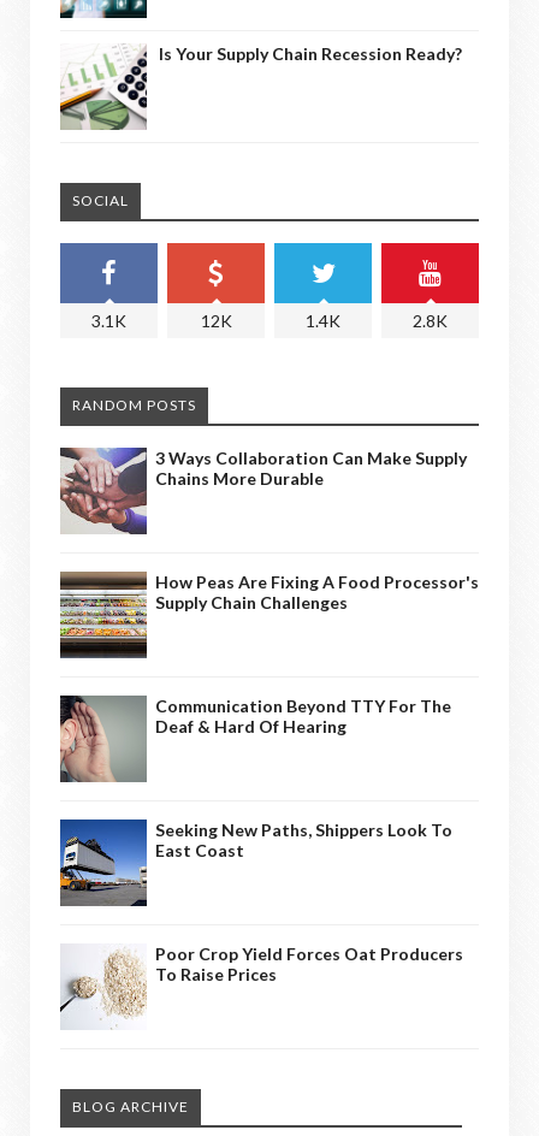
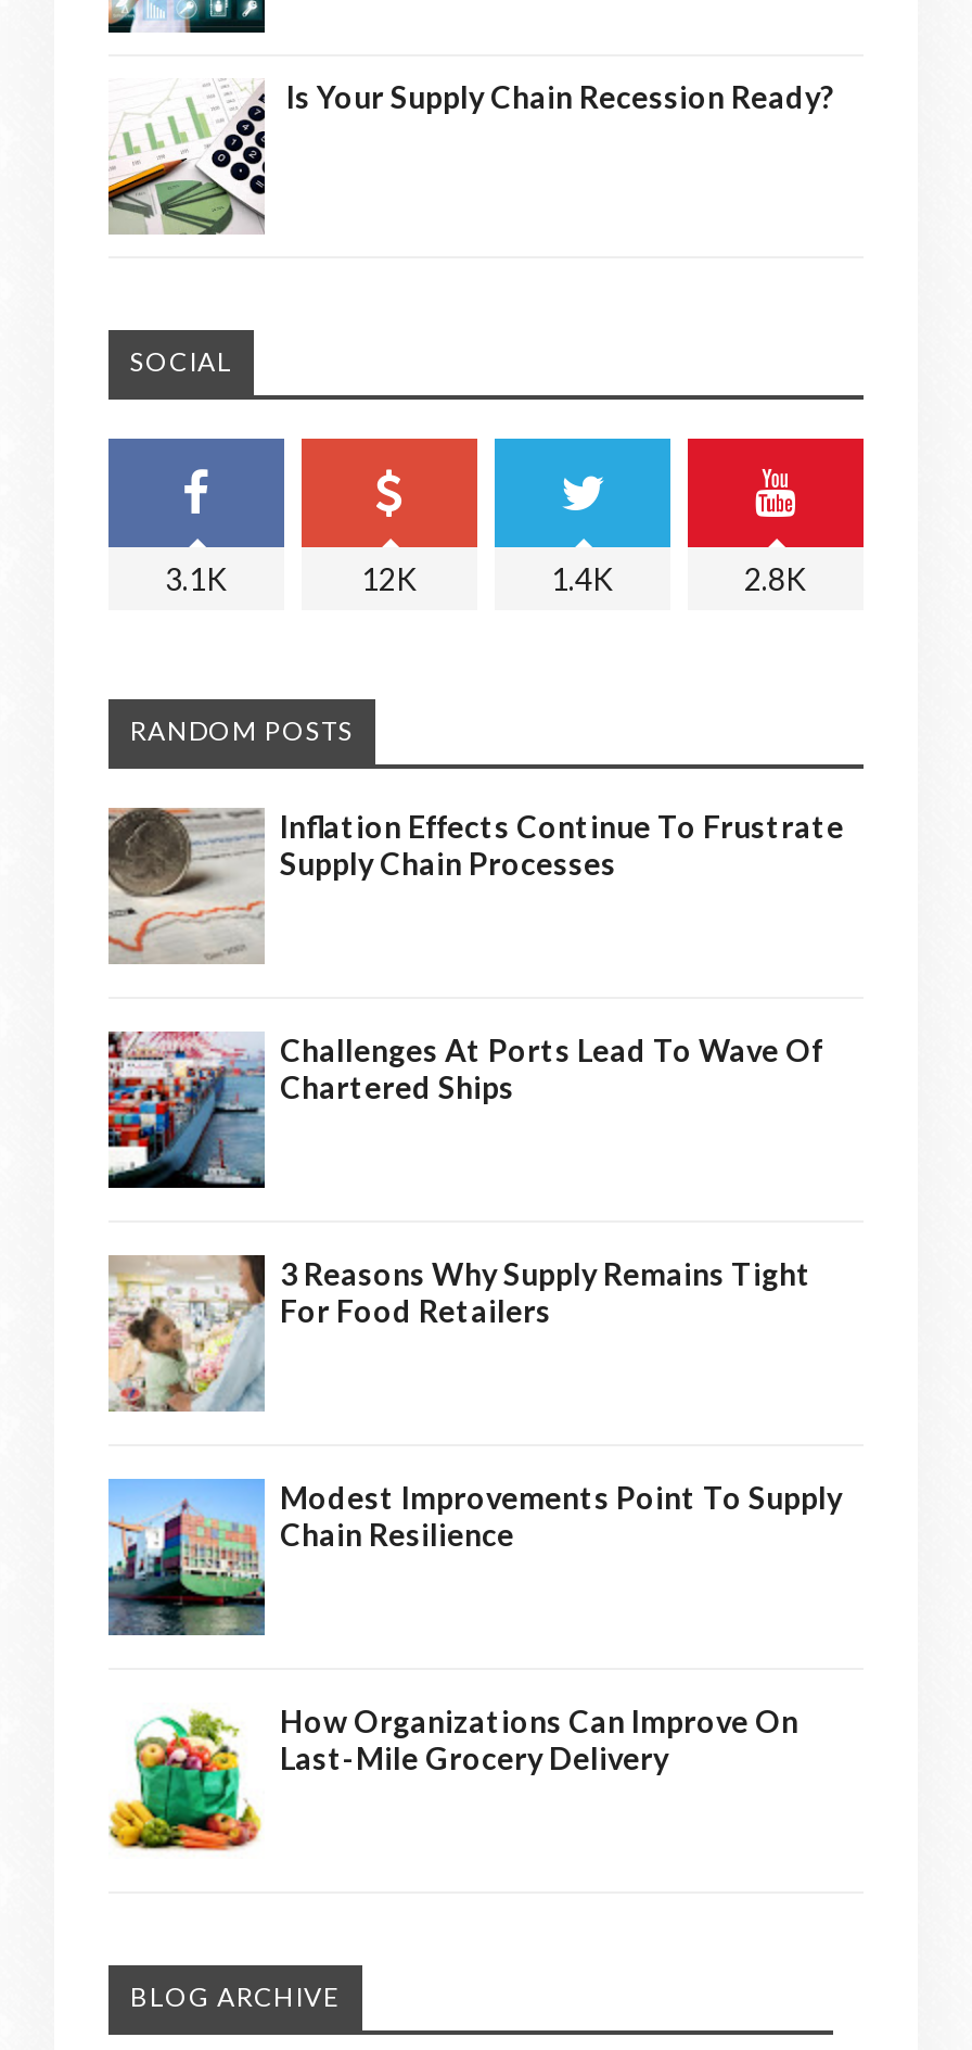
[60,446,467,534] [image] | 3 Ways Collaboration Can Make Supply | Chains More Durable -> [106,806,844,962] [image] | Inflation Effects Continue To Frustrate | Supply Chain Processes
[59,570,479,659] [image] | How Peas Are Fixing A Food Processor's | Supply Chain Challenges -> [106,1030,822,1190] [image] | Challenges At Ports Lead To Wave Of | Chartered Ships
[59,694,451,782] [image] | Communication Beyond TTY For The | Deaf & Hard Of Hearing -> [108,1253,811,1412] [image] | 3 Reasons Why Supply Remains Tight | For Food Retailers
[59,818,452,907] [image] | Seeking New Paths, Shippers Look To | East Coast -> [106,1477,842,1637] [image] | Modest Improvements Point To Supply | Chain Resilience
[59,943,463,1029] [image] | Poor Crop Yield Forces Oat Producers | To Raise Prices -> [108,1701,798,1855] [image] | How Organizations Can Improve On | Last-Mile Grocery Delivery

